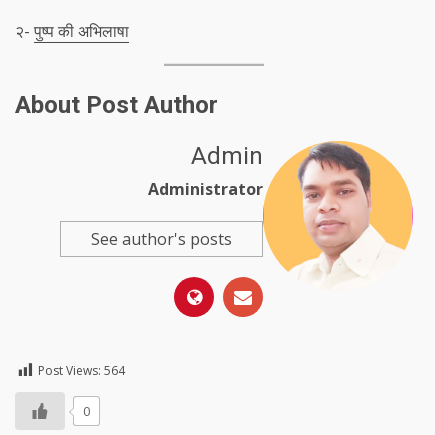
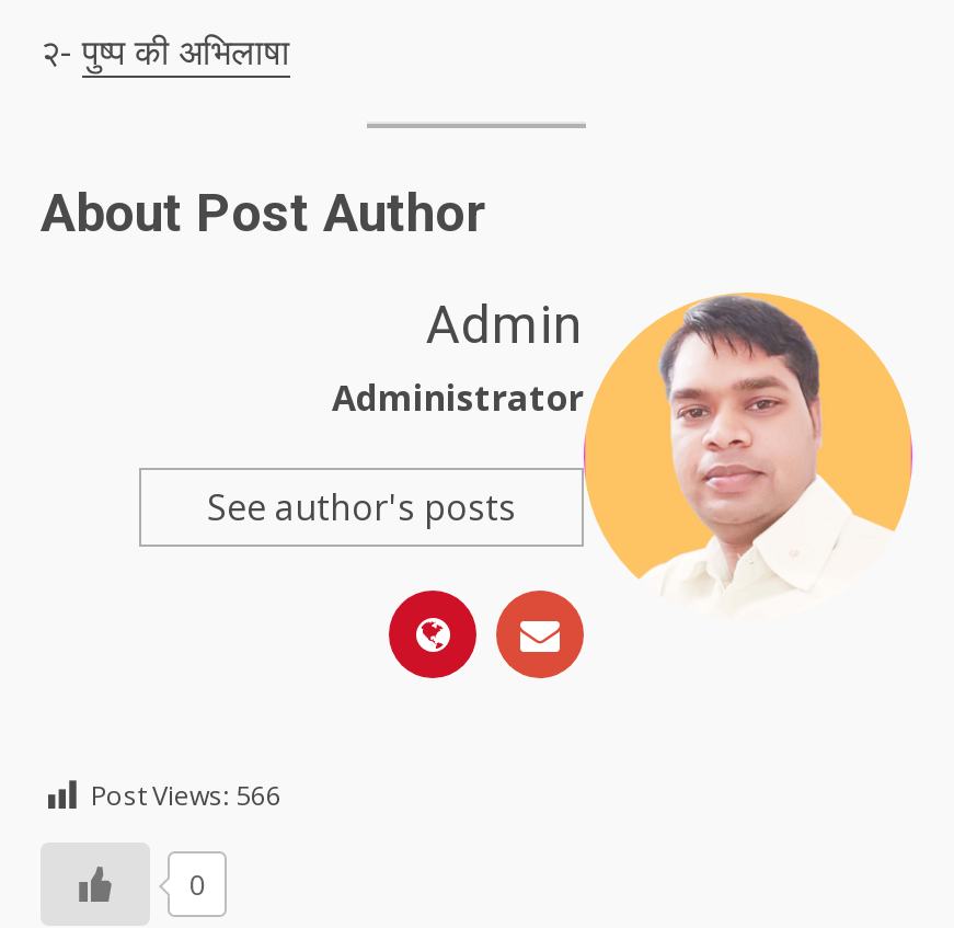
[38,362,125,379] Post Views: 564 -> [91,777,281,814] Post Views: 566

